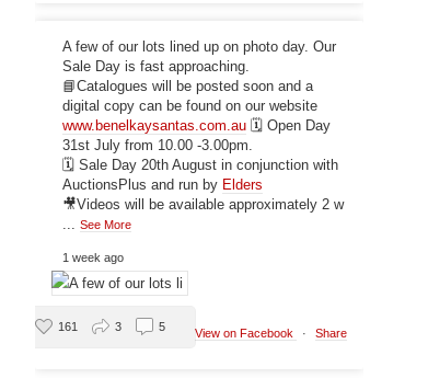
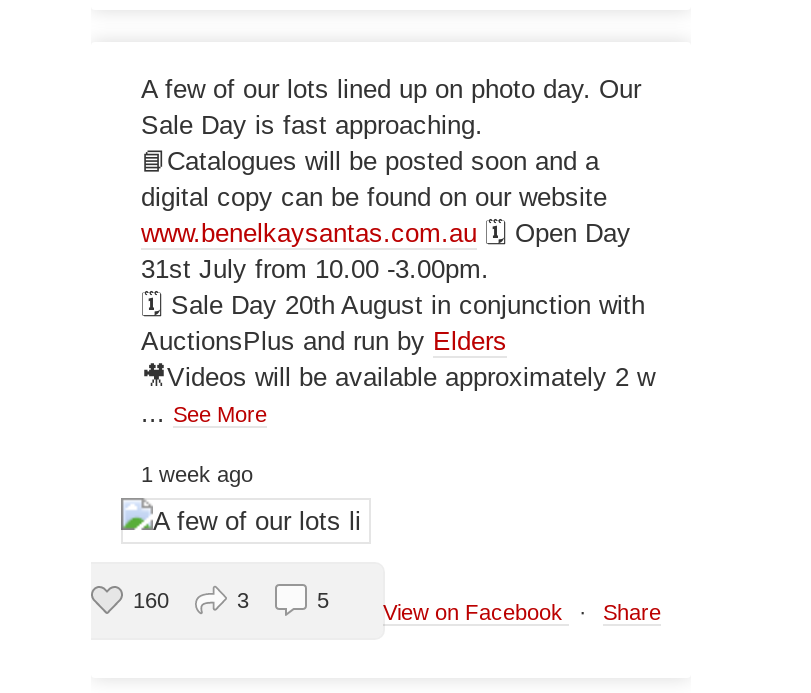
[58,320,78,333] 161 -> [133,588,169,612] 160

